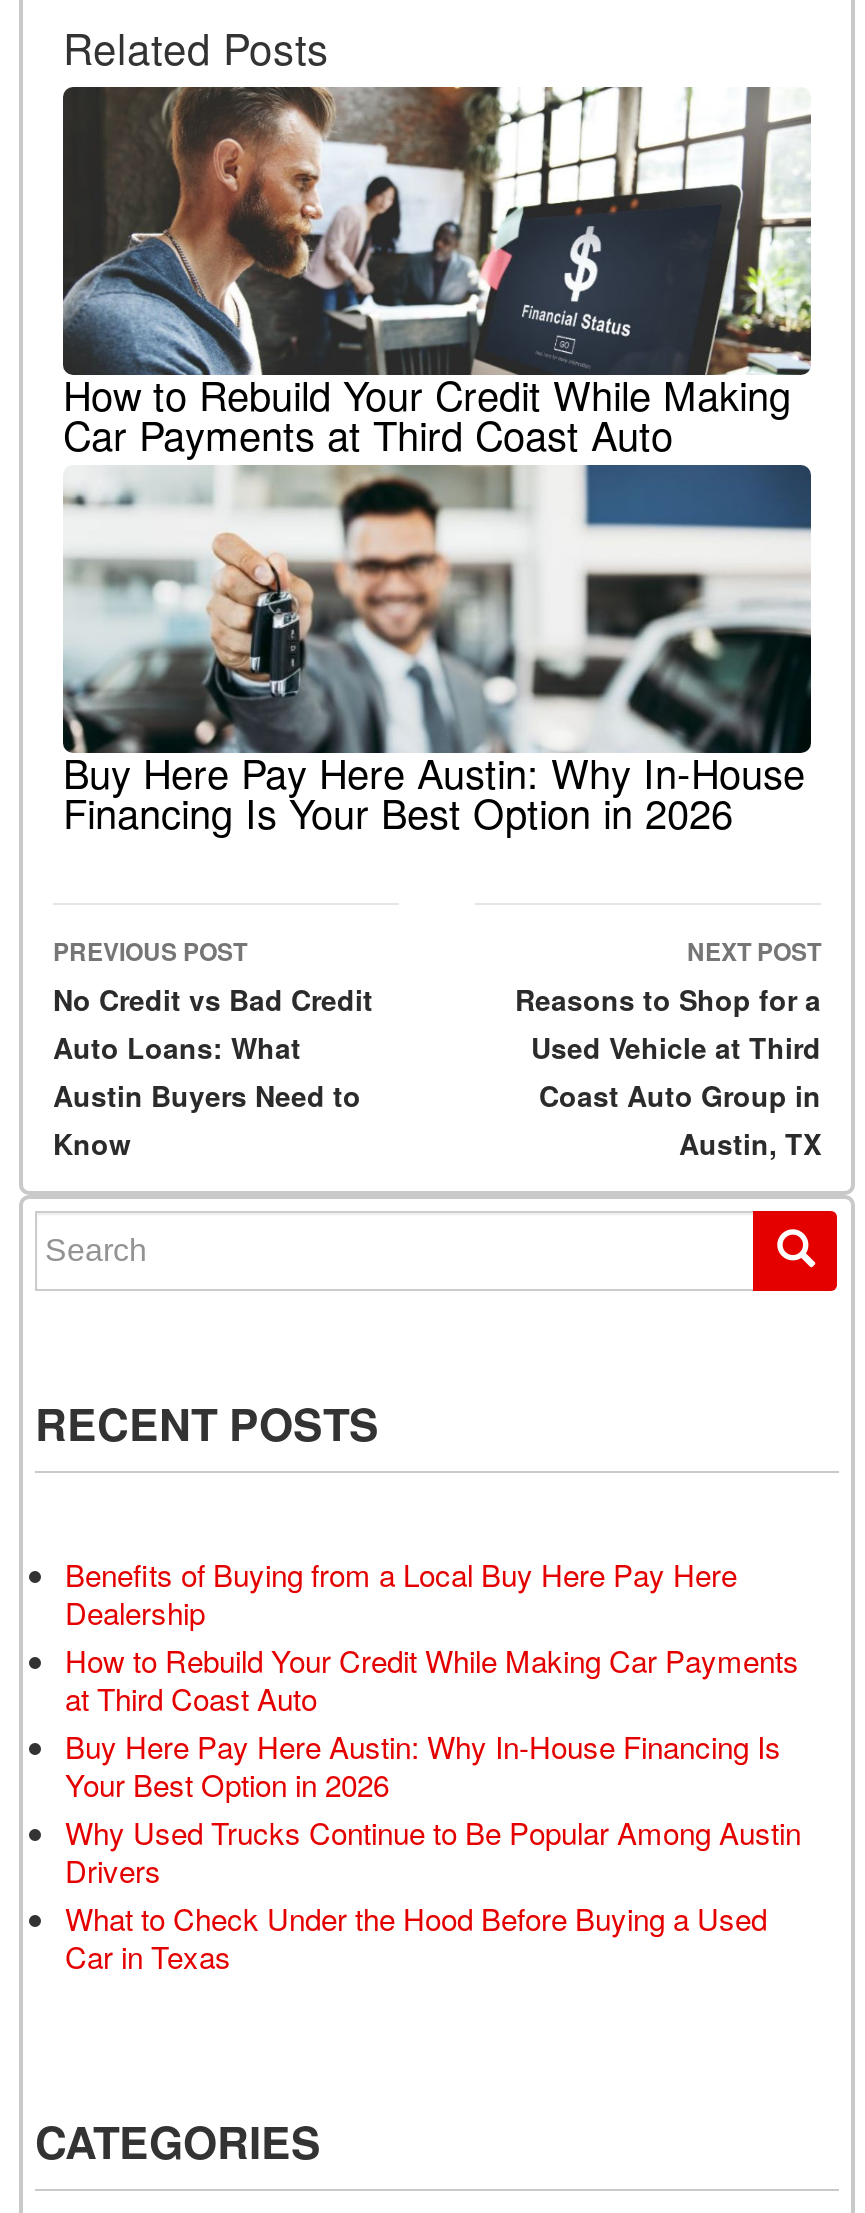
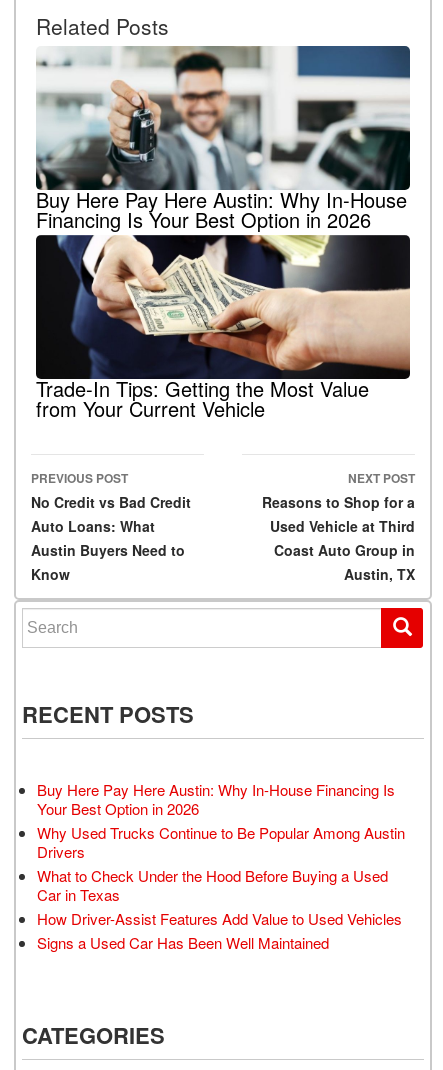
[61,85,813,463] [image] | How to Rebuild Your Credit While Making | Car Payments at Third Coast Auto -> none
moved [59,471,813,841] -> [34,49,411,234]: [image] | Buy Here Pay Here Austin: Why In-House | Financing Is Your Best Option in 2026
moved [745,465,809,539] -> [377,46,409,83]: [image]
none -> [35,235,411,423] [image] | Trade-In Tips: Getting the Most Value | from Your Current Vehicle
[65,1553,799,1719] Benefits of Buying from a Local Buy Here Pay Here | Dealership | How to Rebuild Your Credit While Making Car Payments | at Third Coast Auto -> none
moved [65,1725,801,1977] -> [37,779,405,905]: Buy Here Pay Here Austin: Why In-House Financing Is | Your Best Option in 2026 | Why Used Trucks Continue to Be Popular Among Austin | Drivers | What to Check Under the Hood Before Buying a Used | Car in Texas
none -> [37,908,402,953] How Driver-Assist Features Add Value to Used Vehicles | Signs a Used Car Has Been Well Maintained

